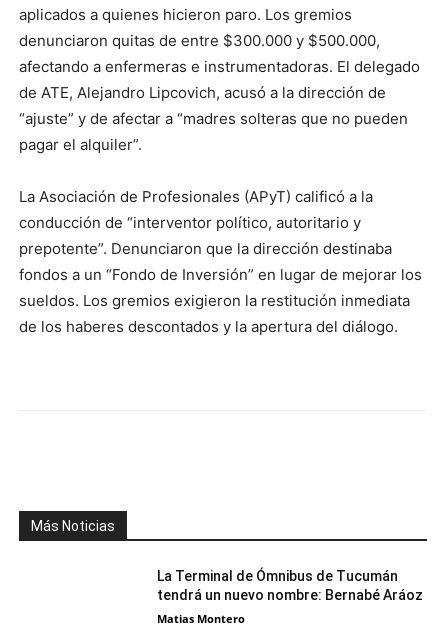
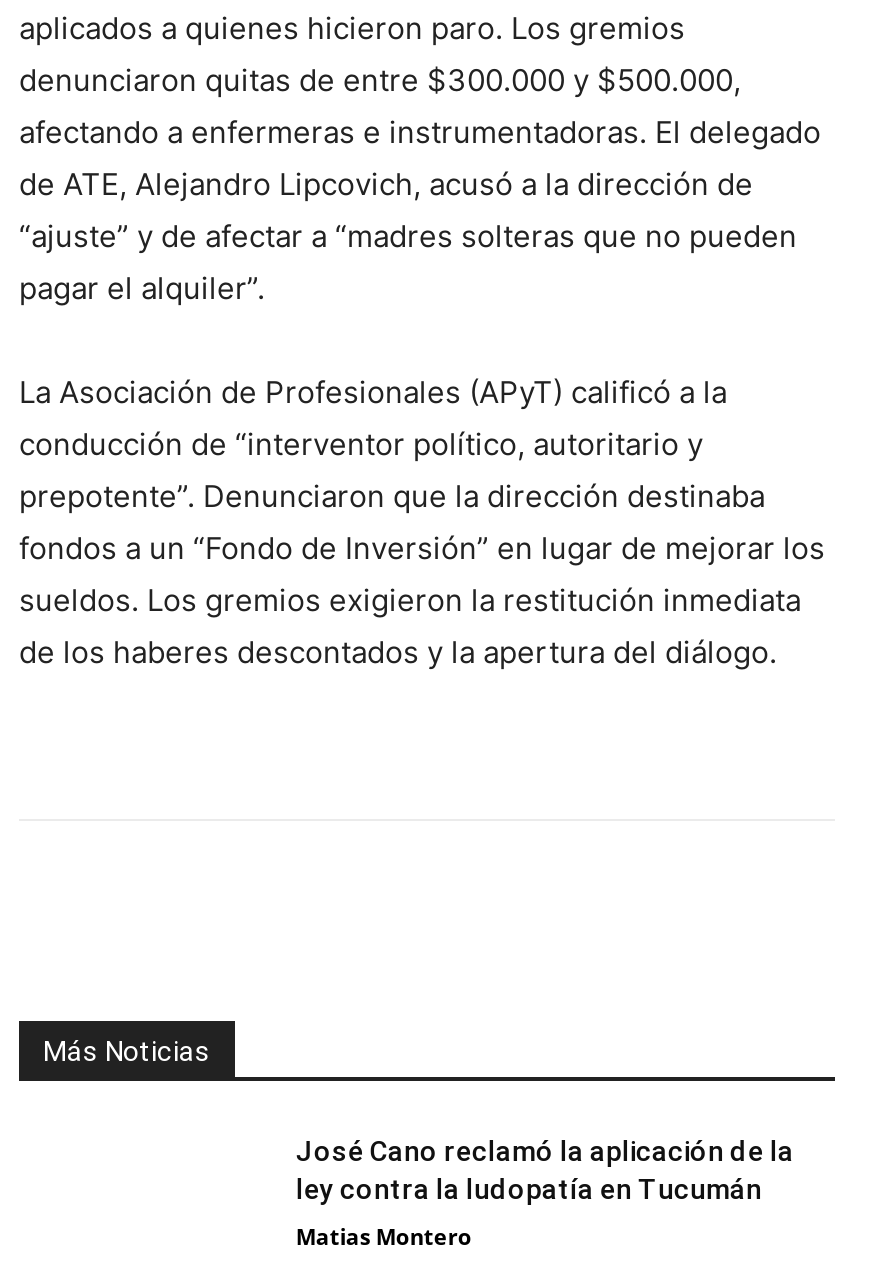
[157,568,423,603] La Terminal de Ómnibus de Tucumán | tendrá un nuevo nombre: Bernabé Aráoz -> [296,1136,794,1206] José Cano reclamó la aplicación de la | ley contra la ludopatía en Tucumán

